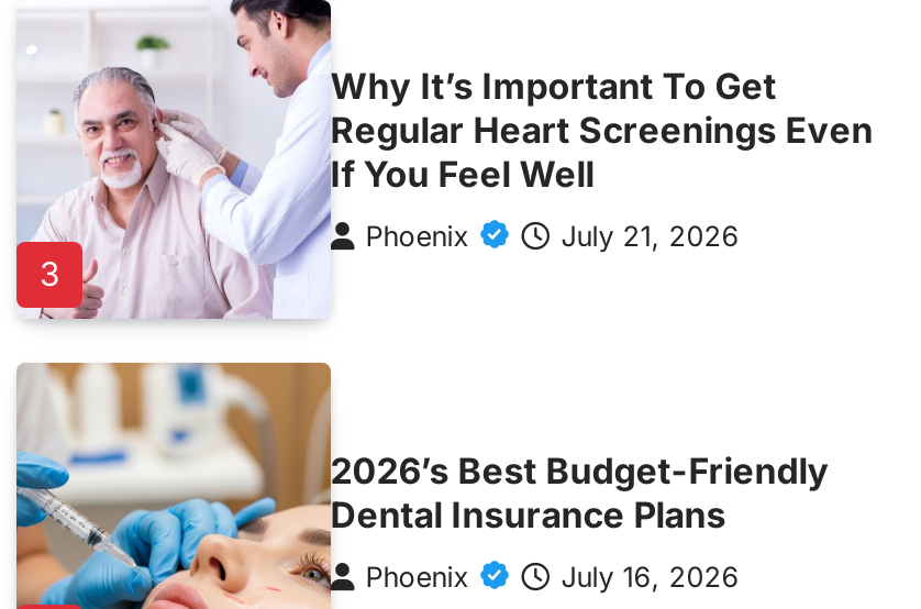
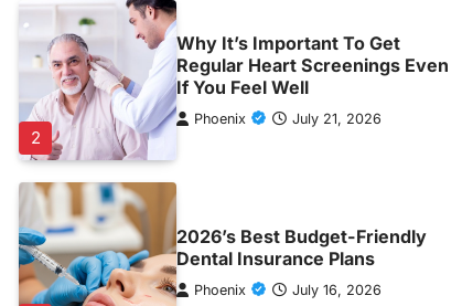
[40,254,59,294] 3 -> [30,128,40,148] 2

